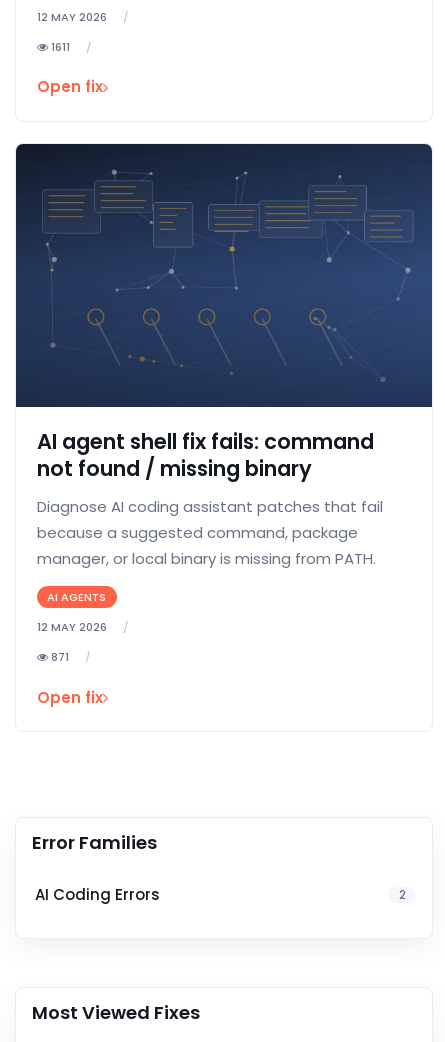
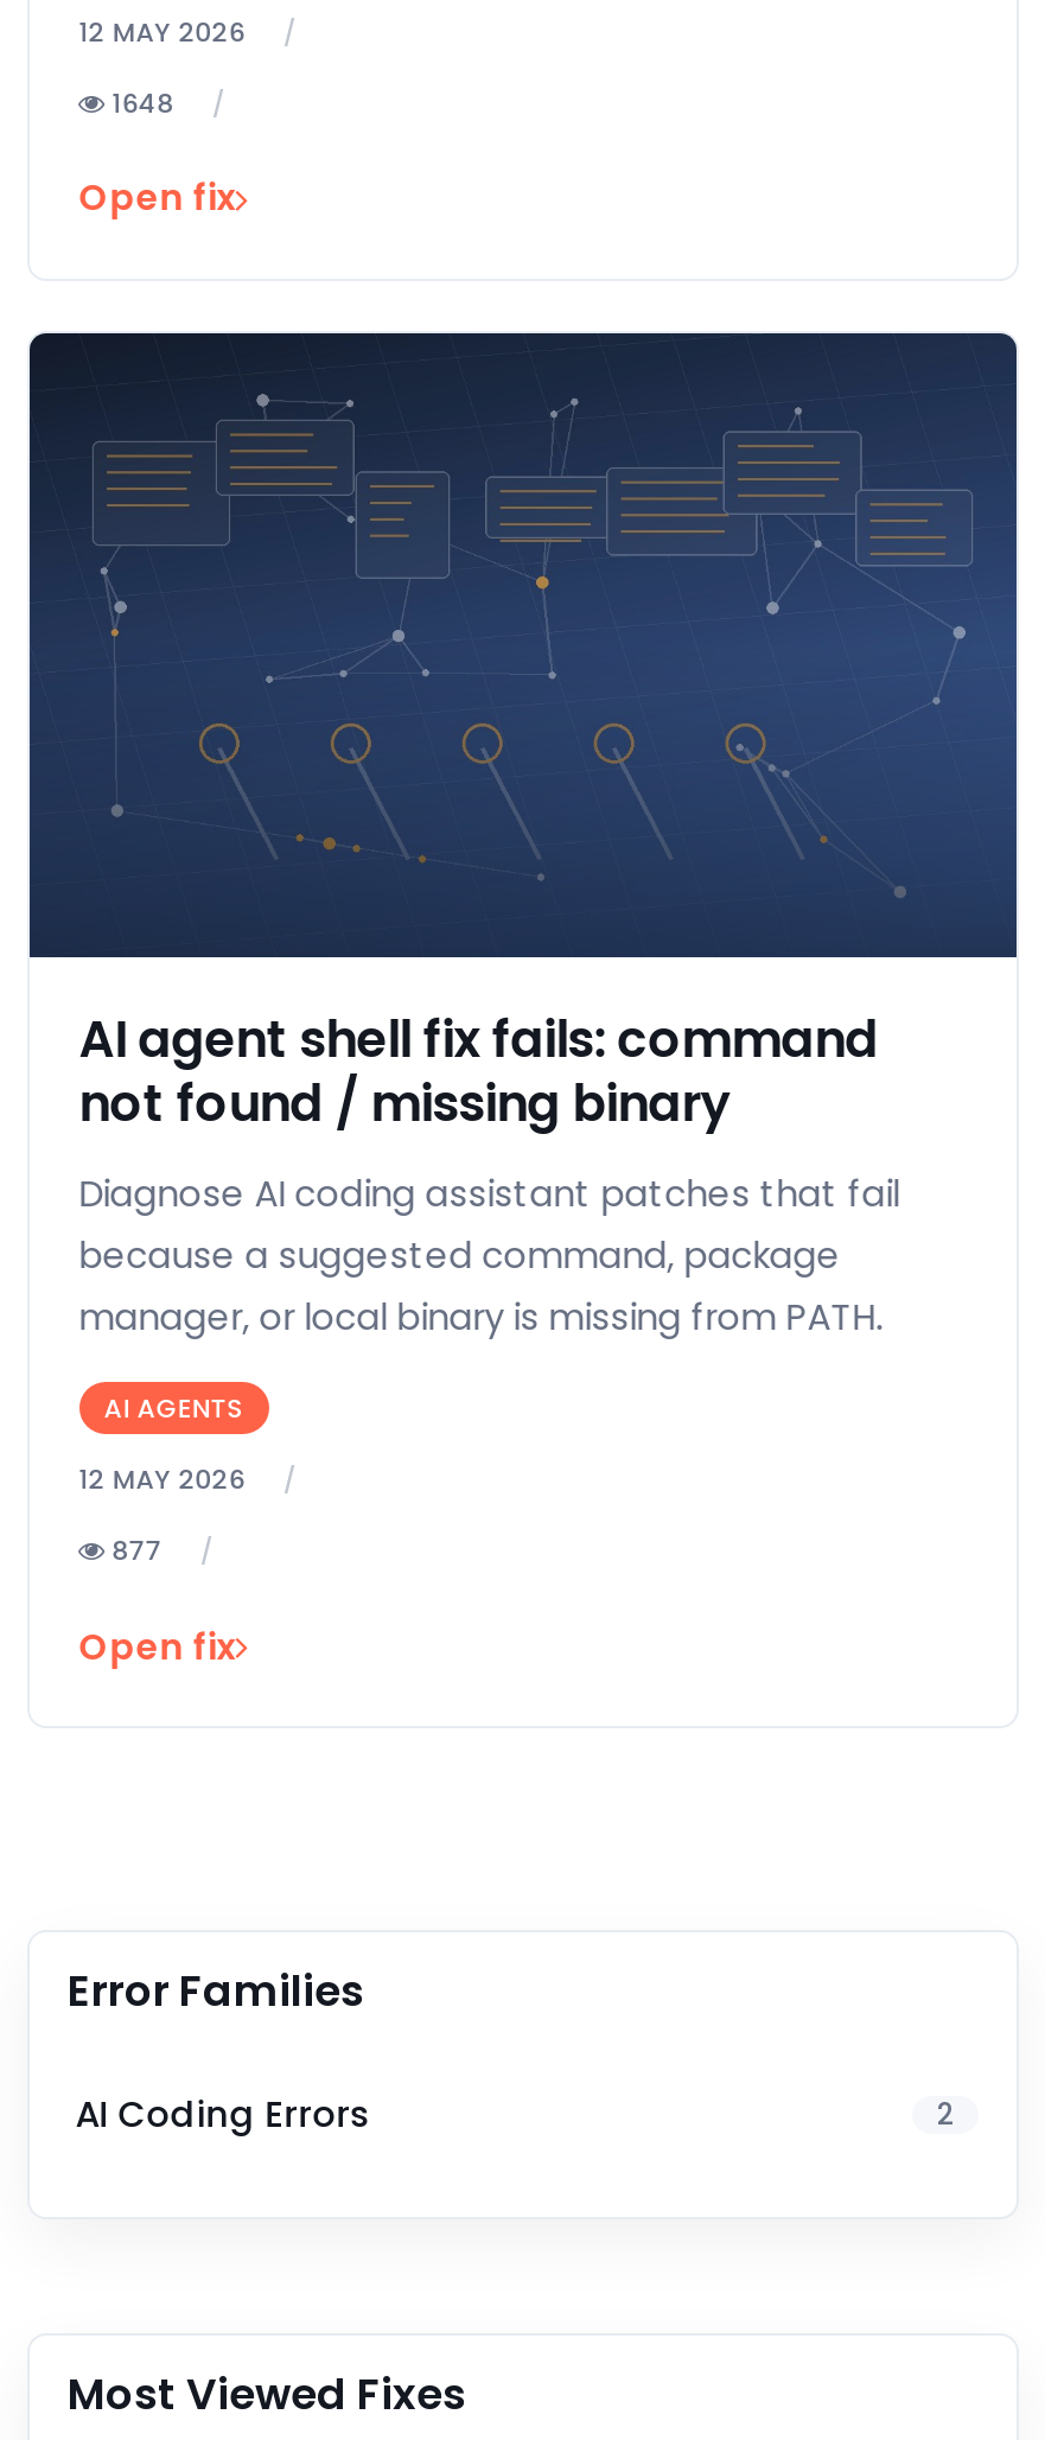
[48,39,70,55] 1611 -> [105,84,174,122] 1648
[48,649,69,665] 871 -> [105,1532,162,1570] 877

